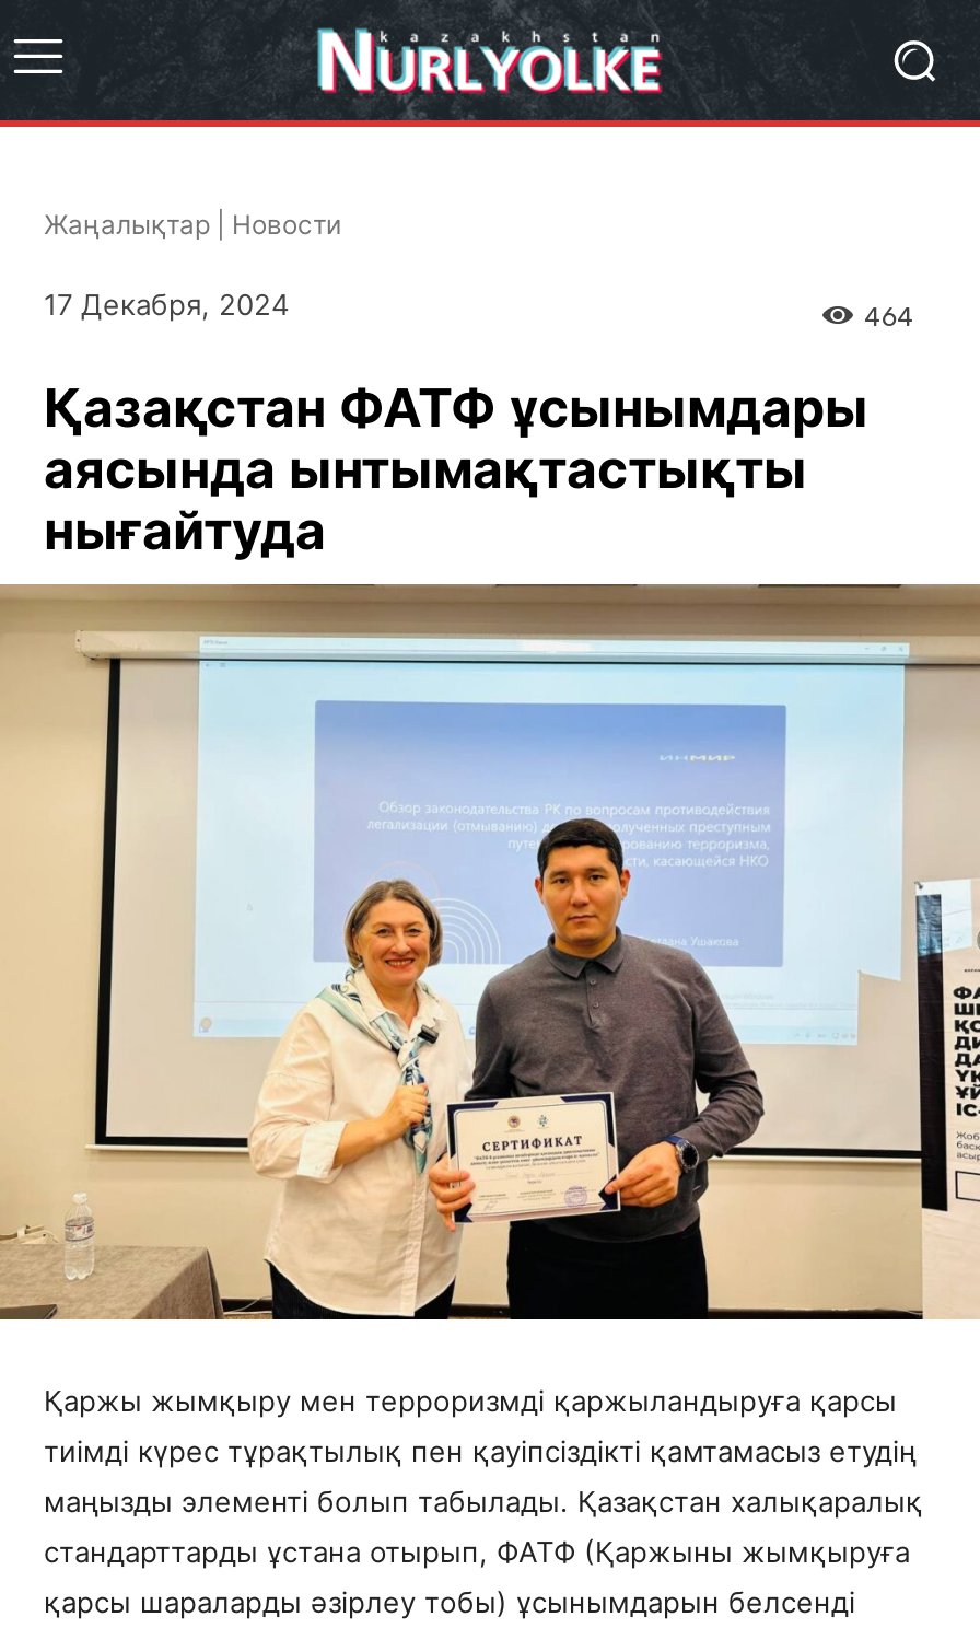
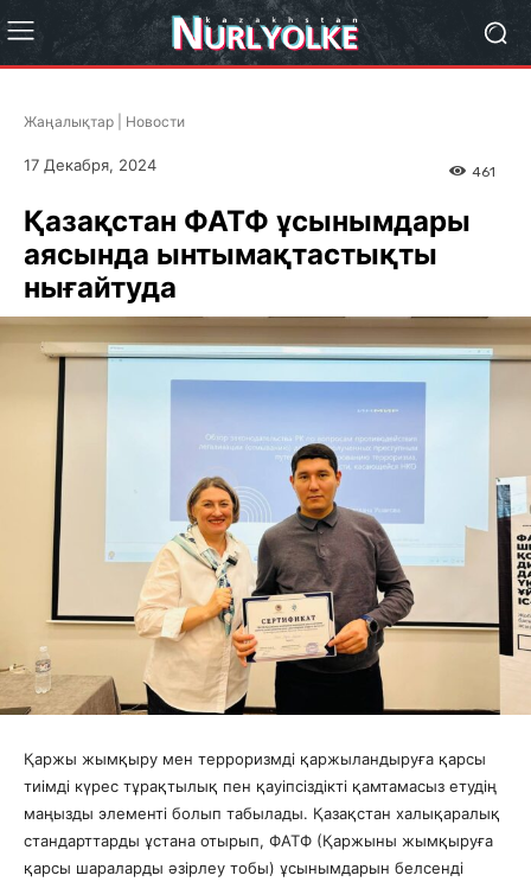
[864,302,914,332] 464 -> [472,163,495,180] 461

